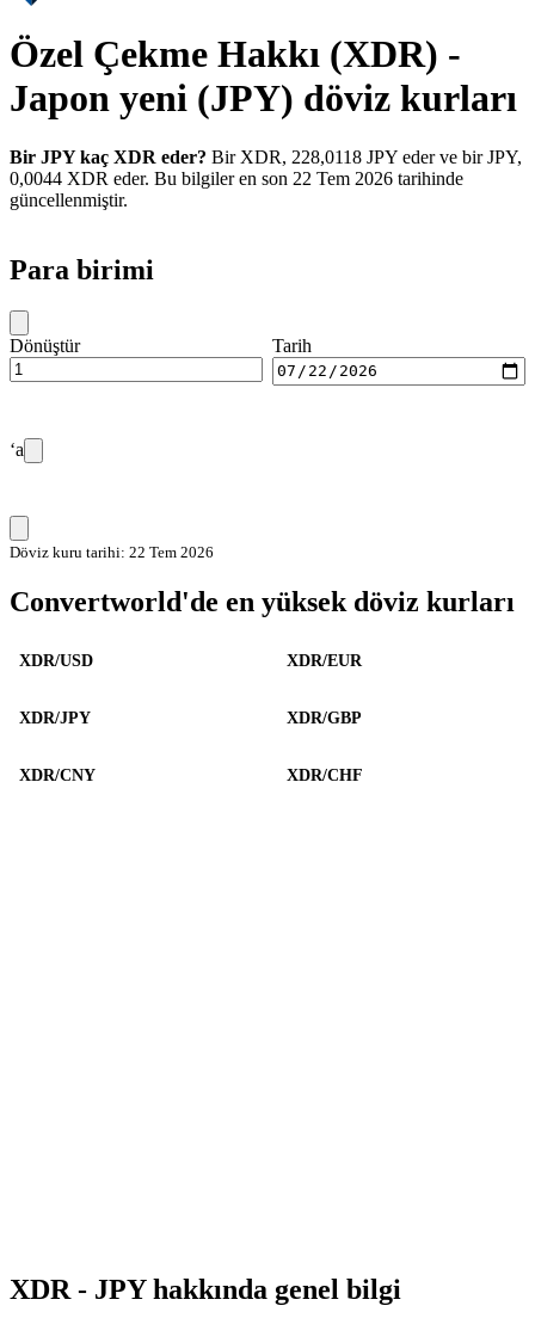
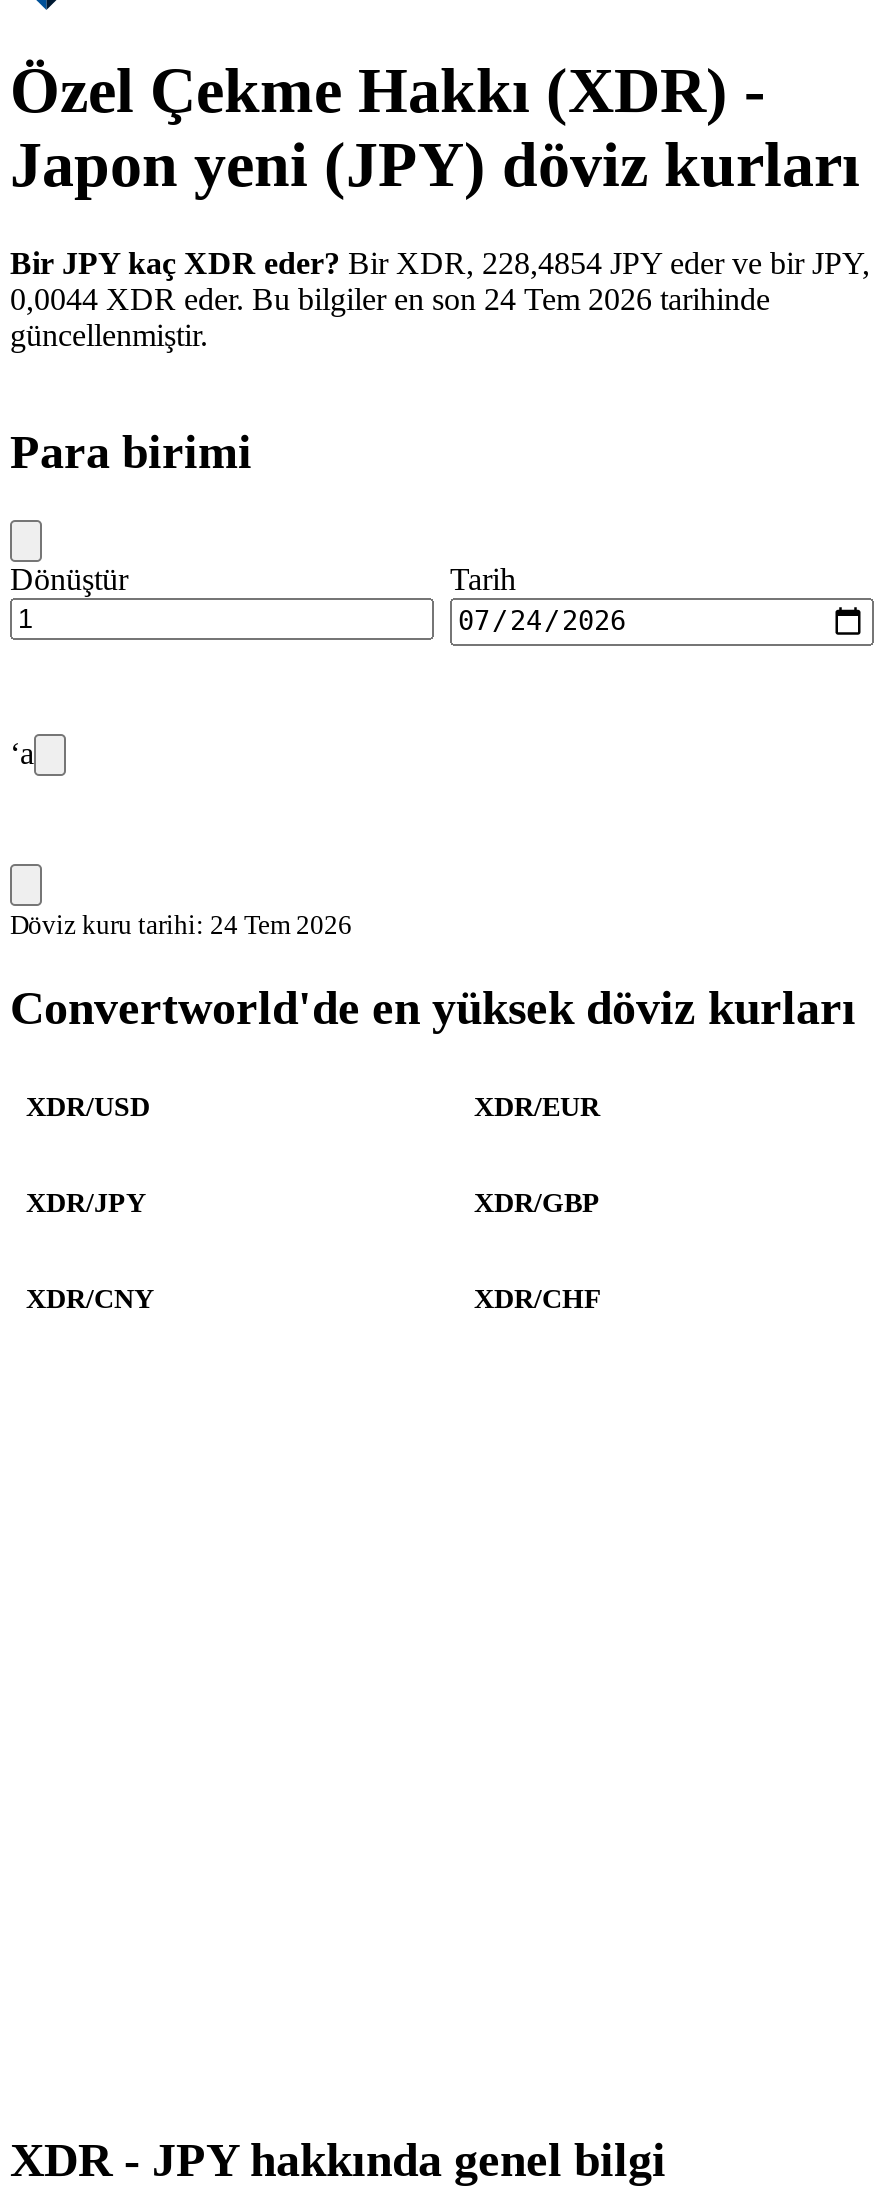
[10,147,522,167] Bir JPY kaç XDR eder? Bir XDR, 228,0118 JPY eder ve bir JPY, -> [10,246,870,280] Bir JPY kaç XDR eder? Bir XDR, 228,4854 JPY eder ve bir JPY,
[10,168,463,189] 0,0044 XDR eder. Bu bilgiler en son 22 Tem 2026 tarihinde -> [10,282,770,316] 0,0044 XDR eder. Bu bilgiler en son 24 Tem 2026 tarihinde
[10,543,214,561] Döviz kuru tarihi: 22 Tem 2026 -> [10,909,352,939] Döviz kuru tarihi: 24 Tem 2026

